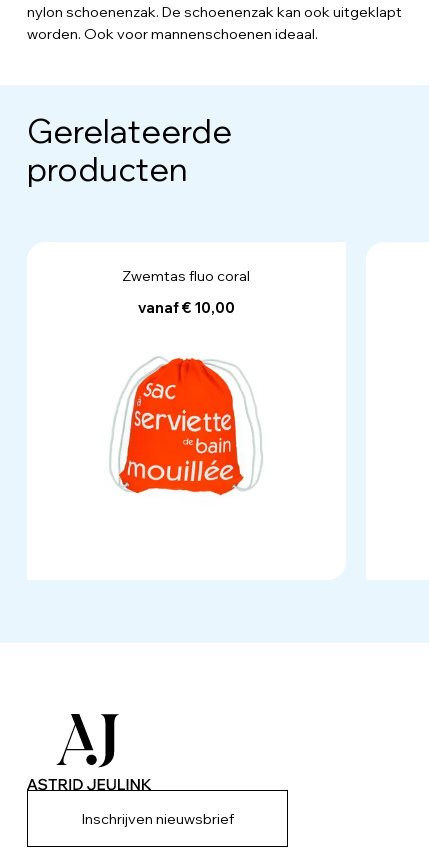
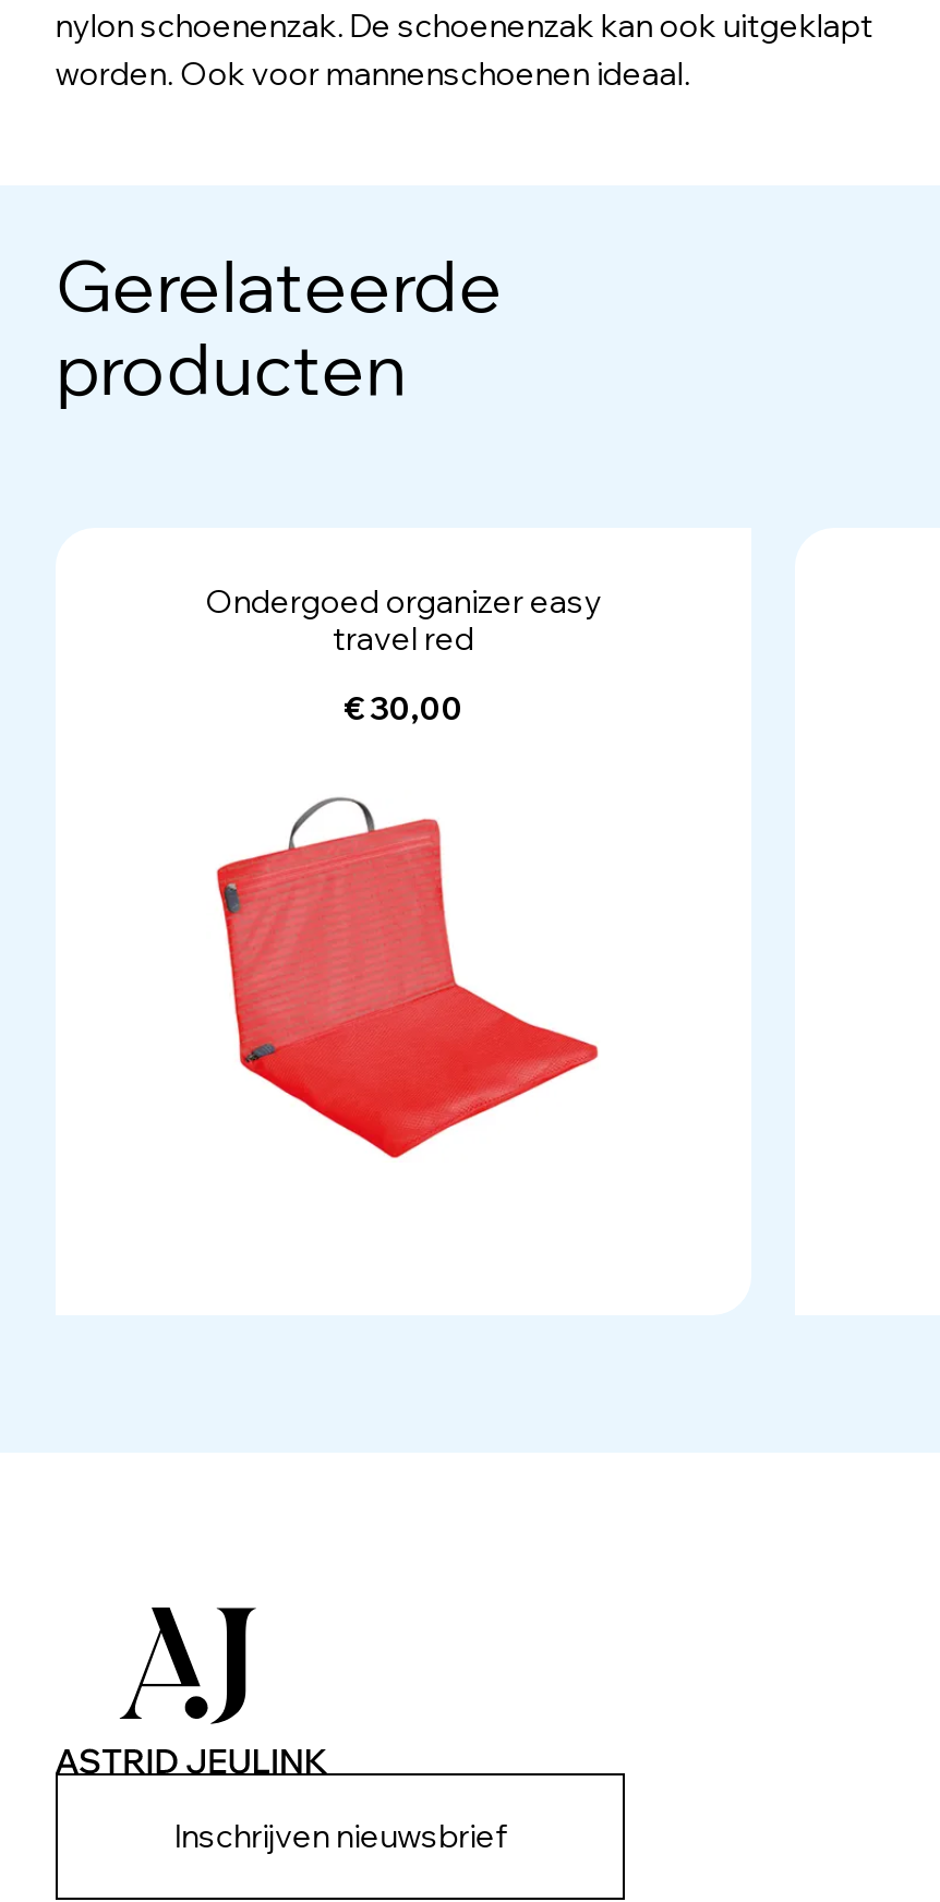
[122,267,250,285] Zwemtas fluo coral -> [205,582,602,658] Ondergoed organizer easy | travel red
[138,299,235,317] vanaf € 10,00 -> [344,689,463,729] € 30,00
[105,357,263,508] [image] -> [215,796,601,1160] [image]

